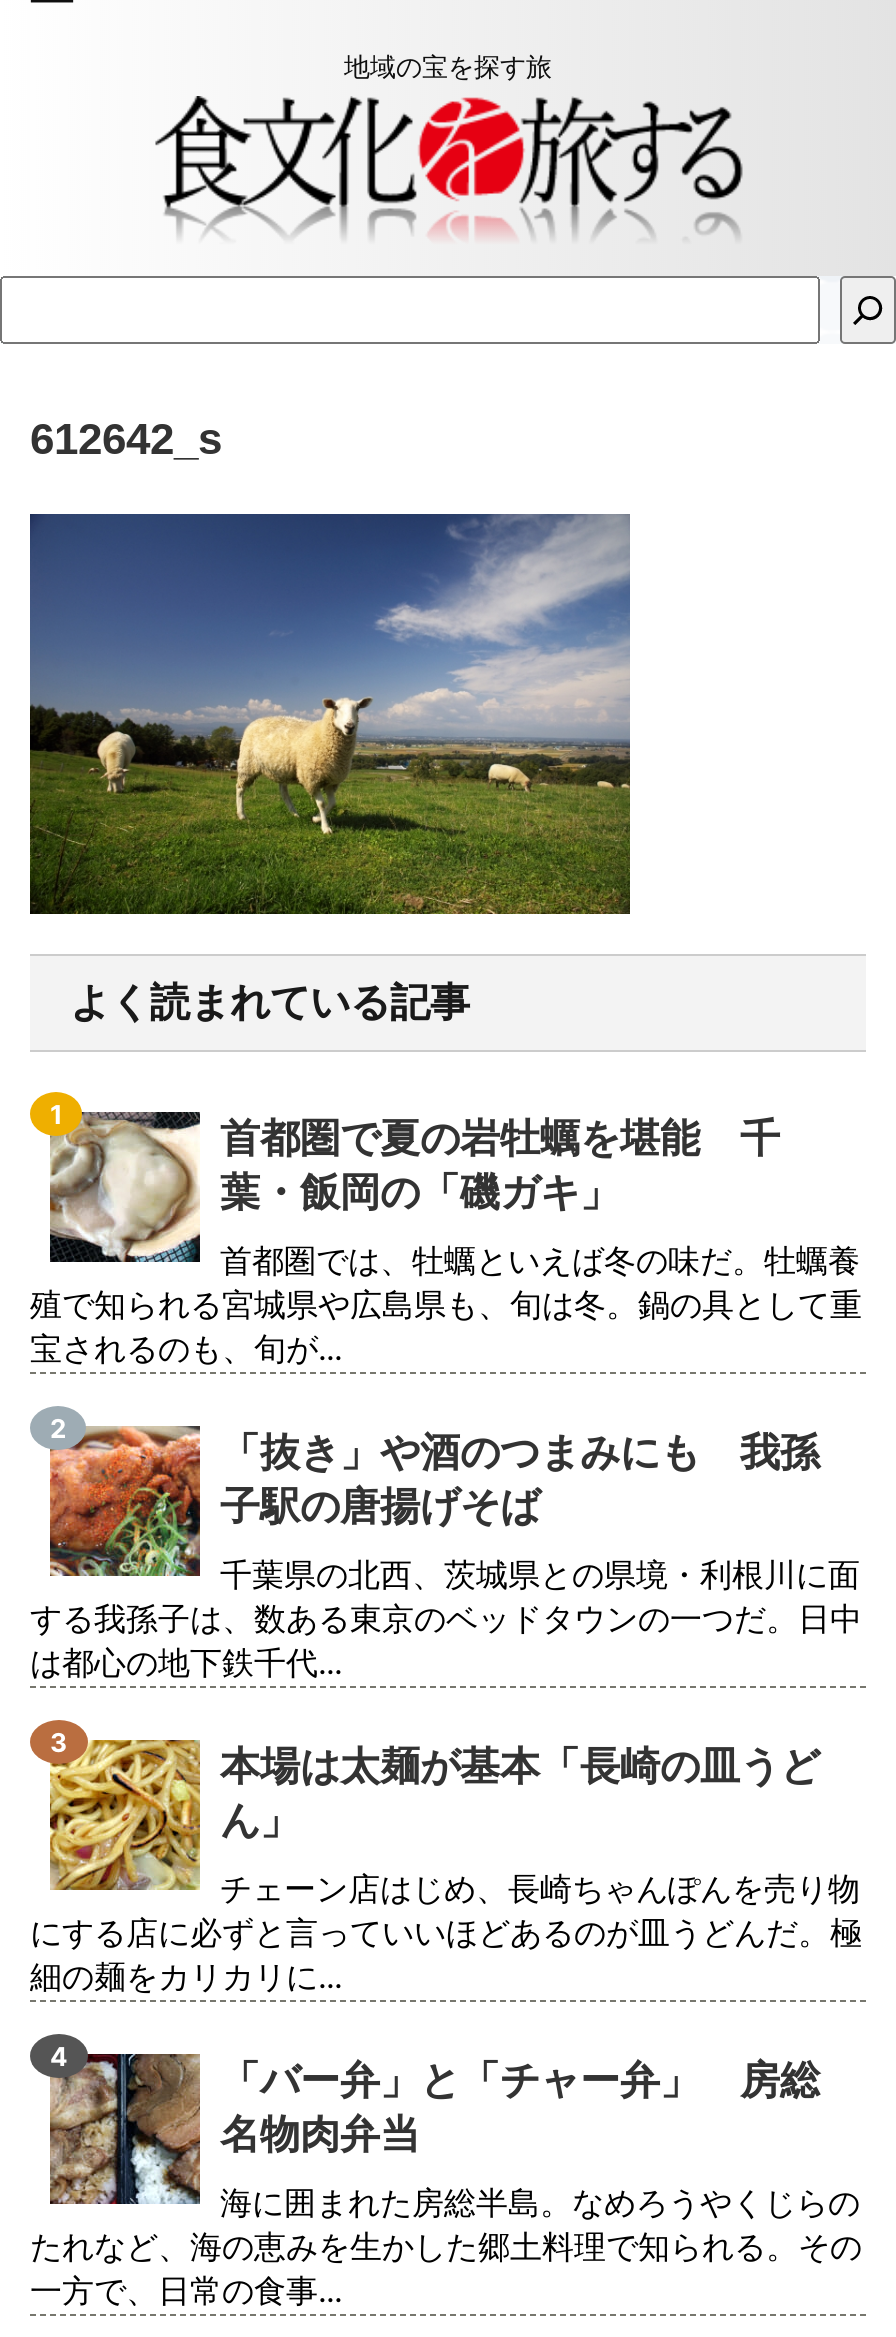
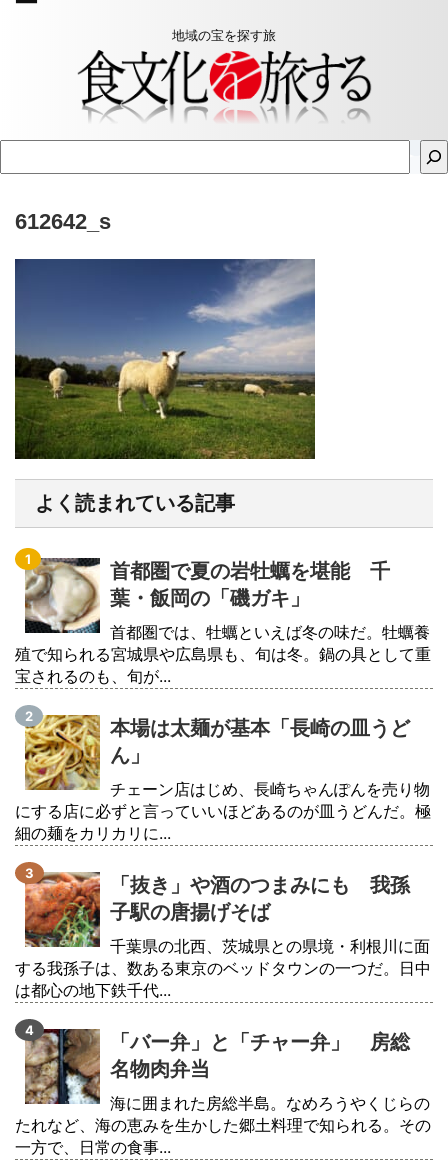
moved [30,1426,862,1682] -> [15,872,431,1000]: [image] | 「抜き」や酒のつまみにも 我孫 | 子駅の唐揚げそば | 千葉県の北西、茨城県との県境・利根川に面 | する我孫子は、数ある東京のベッドタウンの一つだ。日中 | は都心の地下鉄千代...
moved [30,1720,862,1996] -> [15,705,431,843]: [image] | 本場は太麺が基本「長崎の皿うど | ん」 | チェーン店はじめ、長崎ちゃんぽんを売り物 | にする店に必ずと言っていいほどあるのが皿うどんだ。極 | 細の麺をカリカリに...

